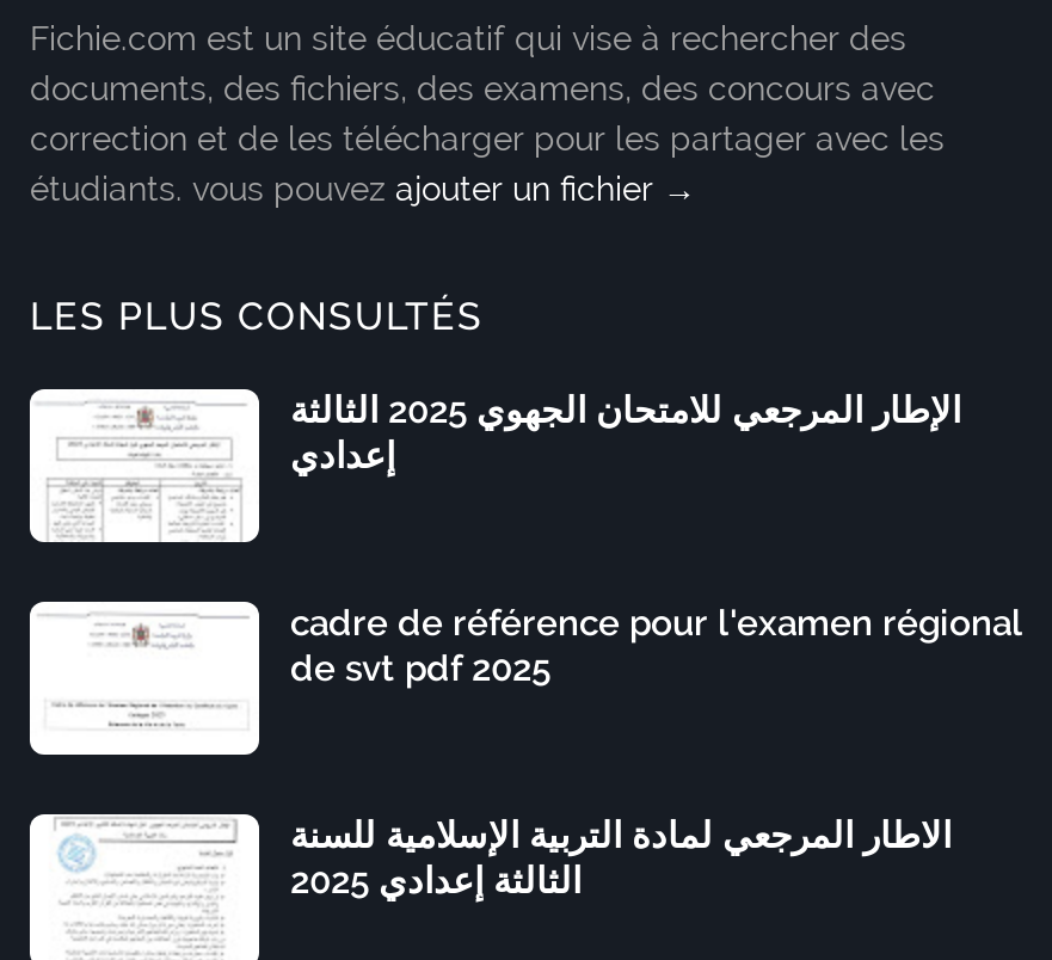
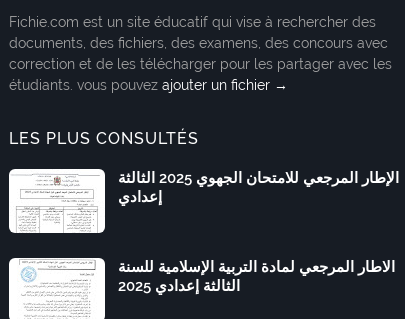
[290,602,1023,690] cadre de référence pour l'examen régional | de svt pdf 2025 -> none

